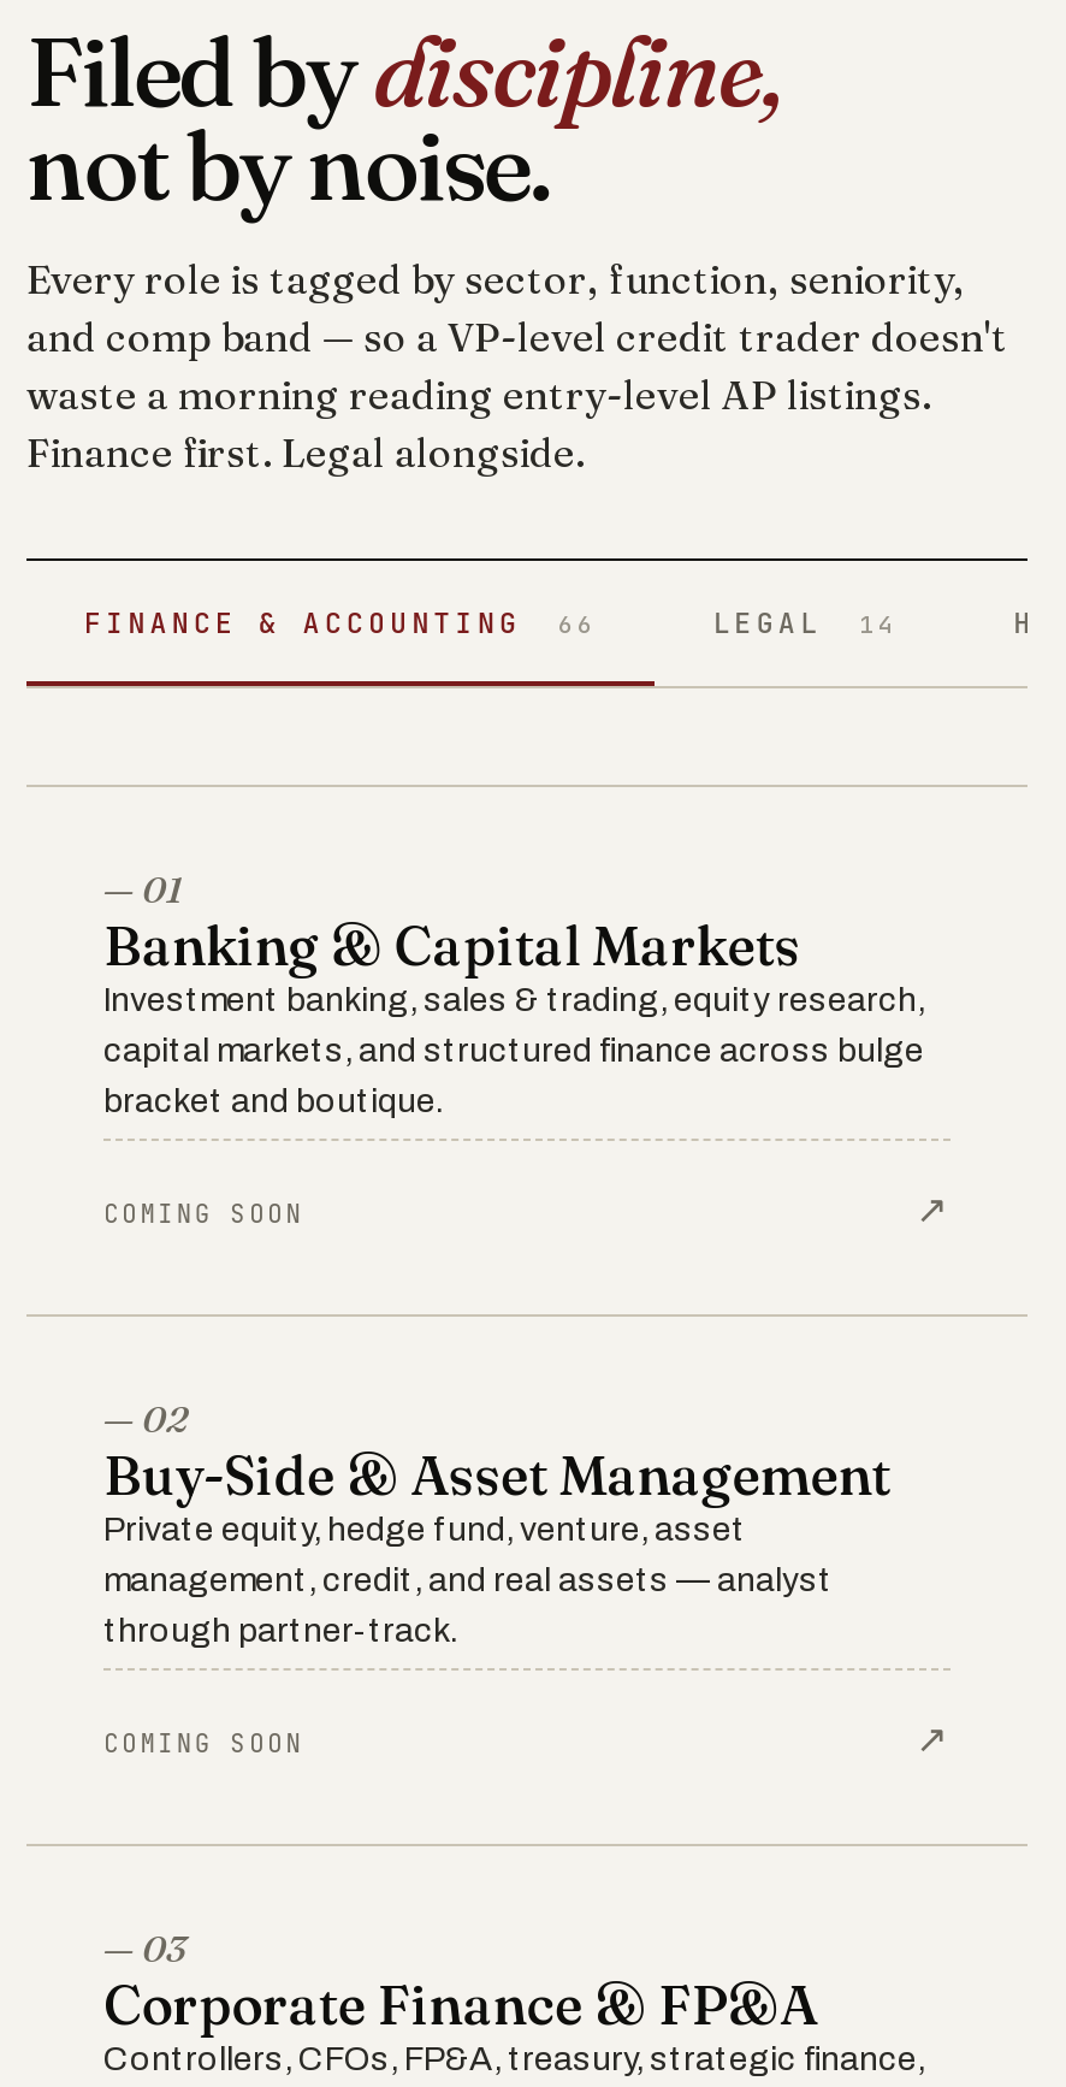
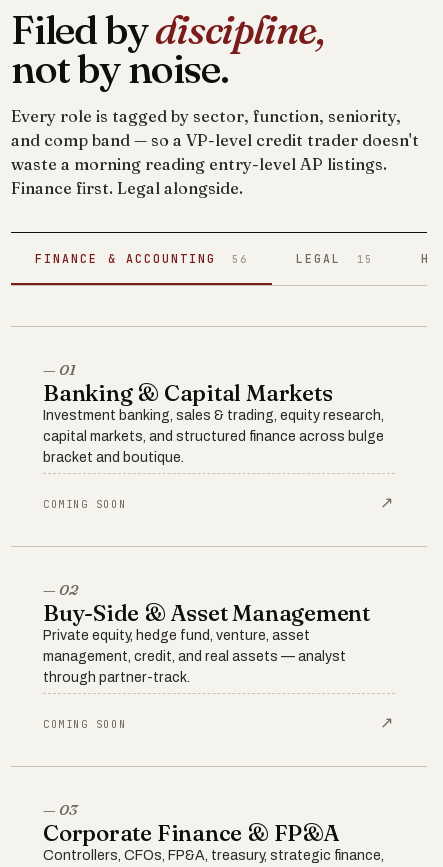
[84,603,597,639] FINANCE & ACCOUNTING 66 -> [35,250,248,265] FINANCE & ACCOUNTING 56
[713,603,898,639] LEGAL 14 -> [296,250,373,265] LEGAL 15

